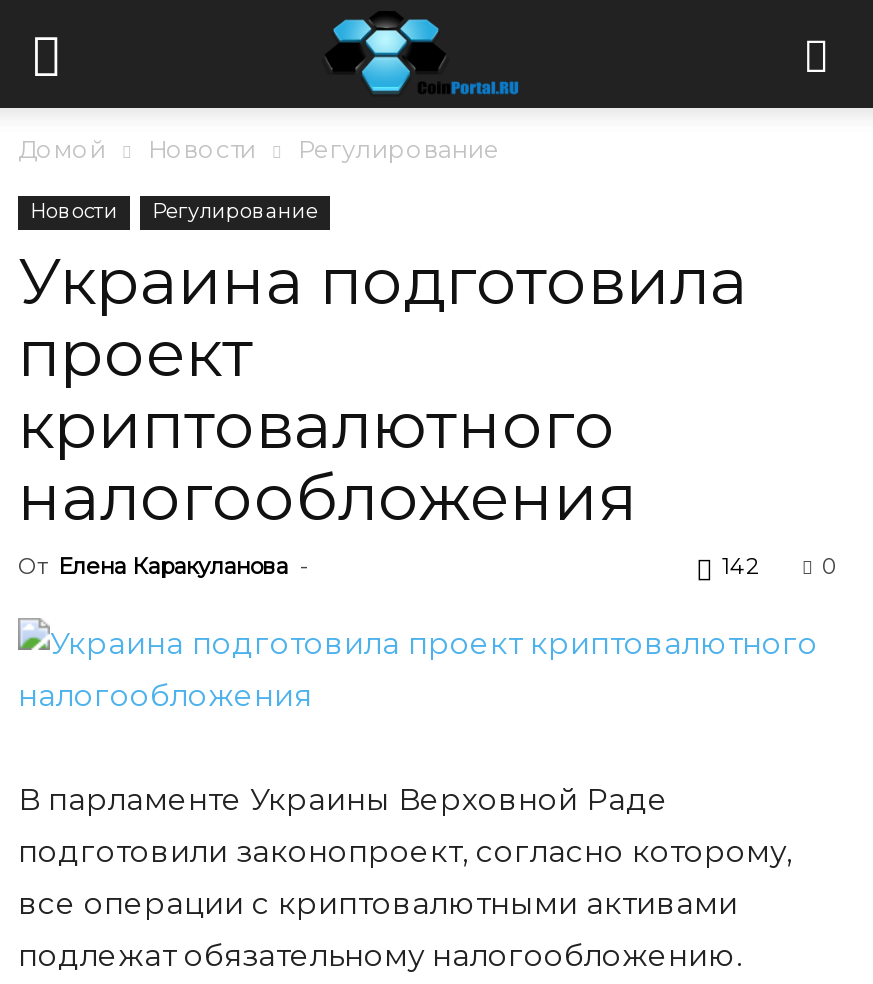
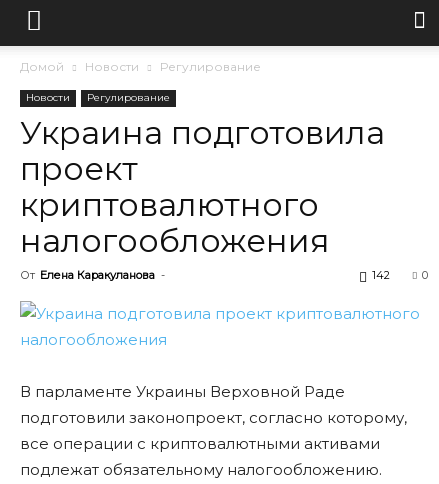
[328,12,520,96] [image] -> none

